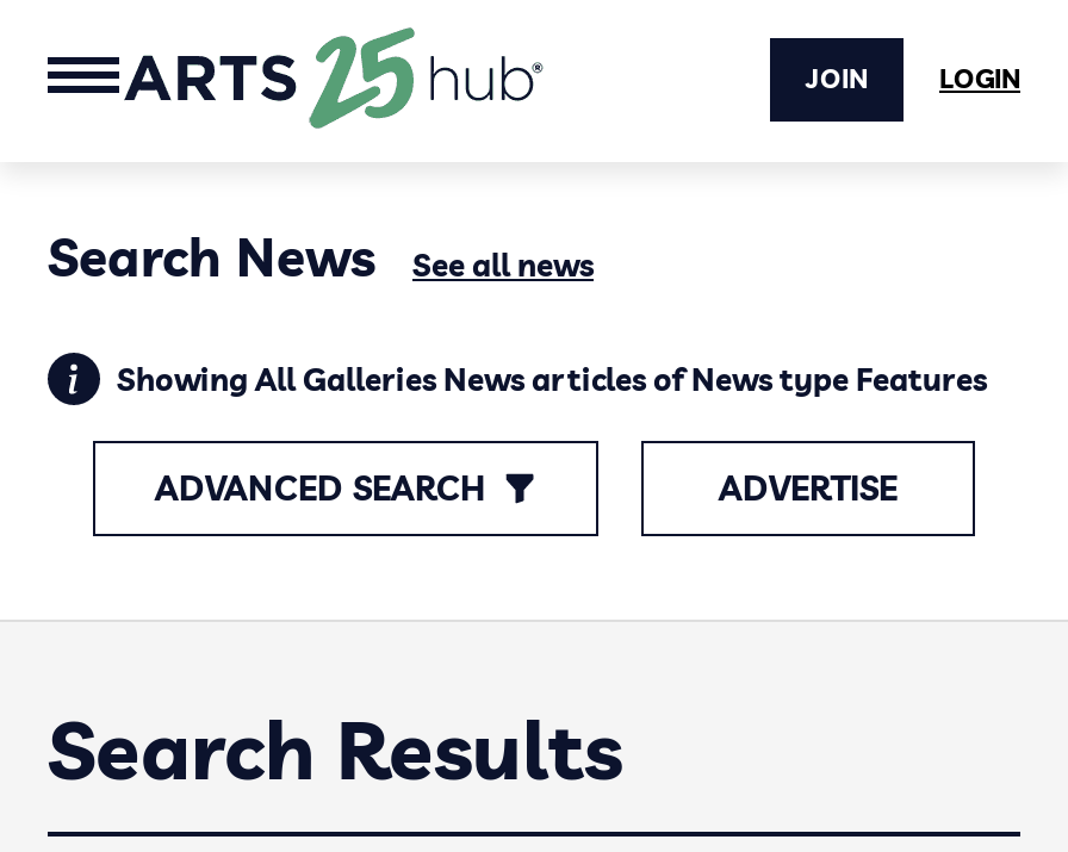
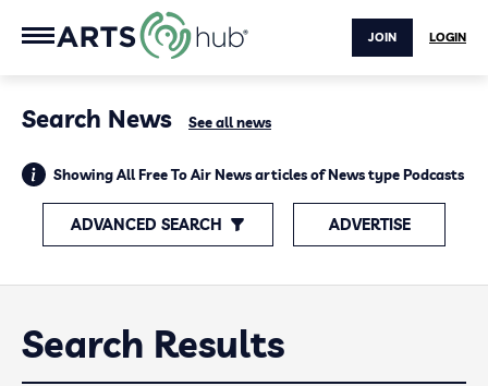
[308,24,417,131] [image] -> [139,11,192,60] [image]
[117,360,987,398] Showing All Galleries News articles of News type Features -> [53,166,464,183] Showing All Free To Air News articles of News type Podcasts

